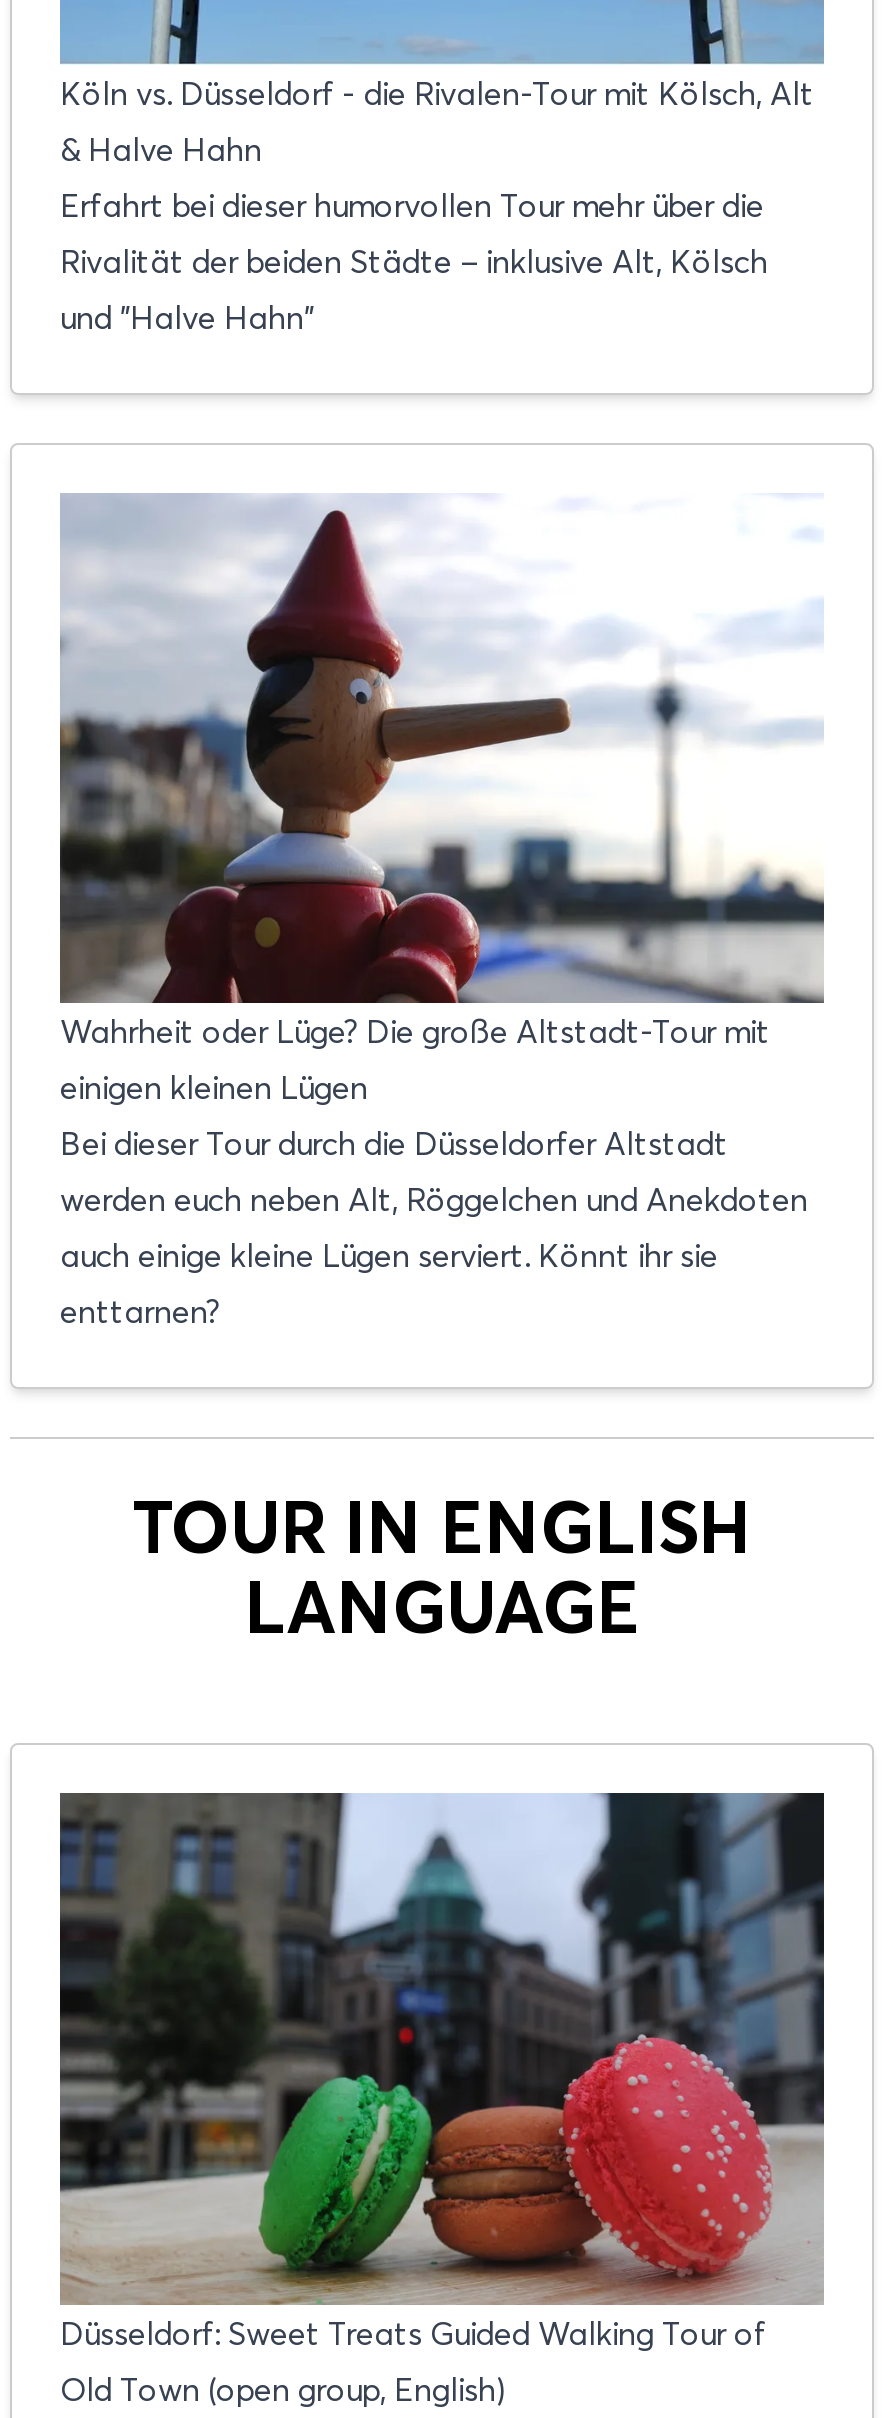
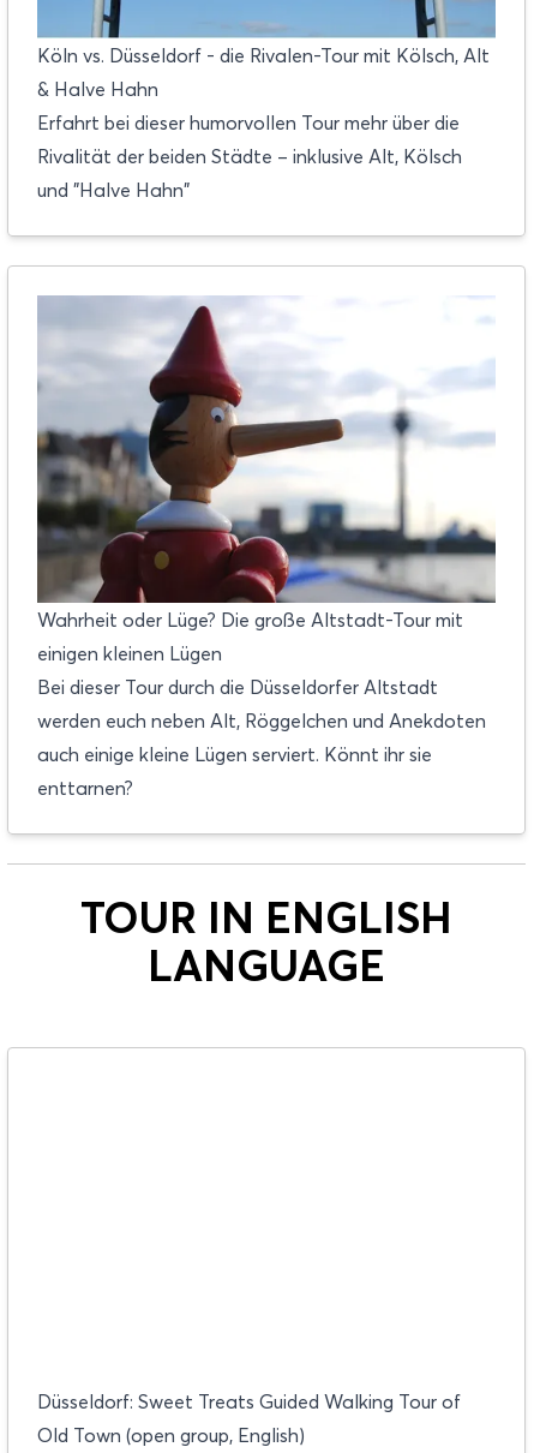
[58,1790,826,2308] [image] -> none

